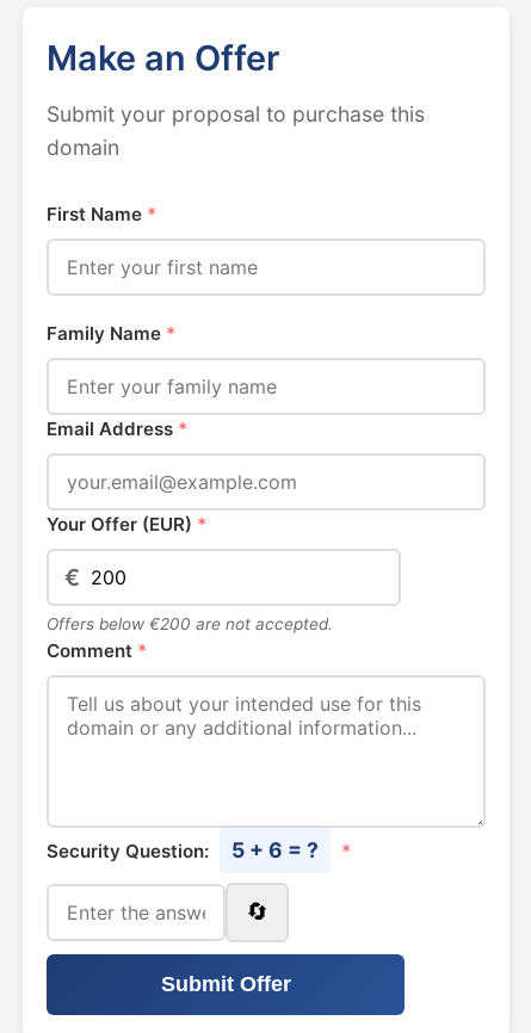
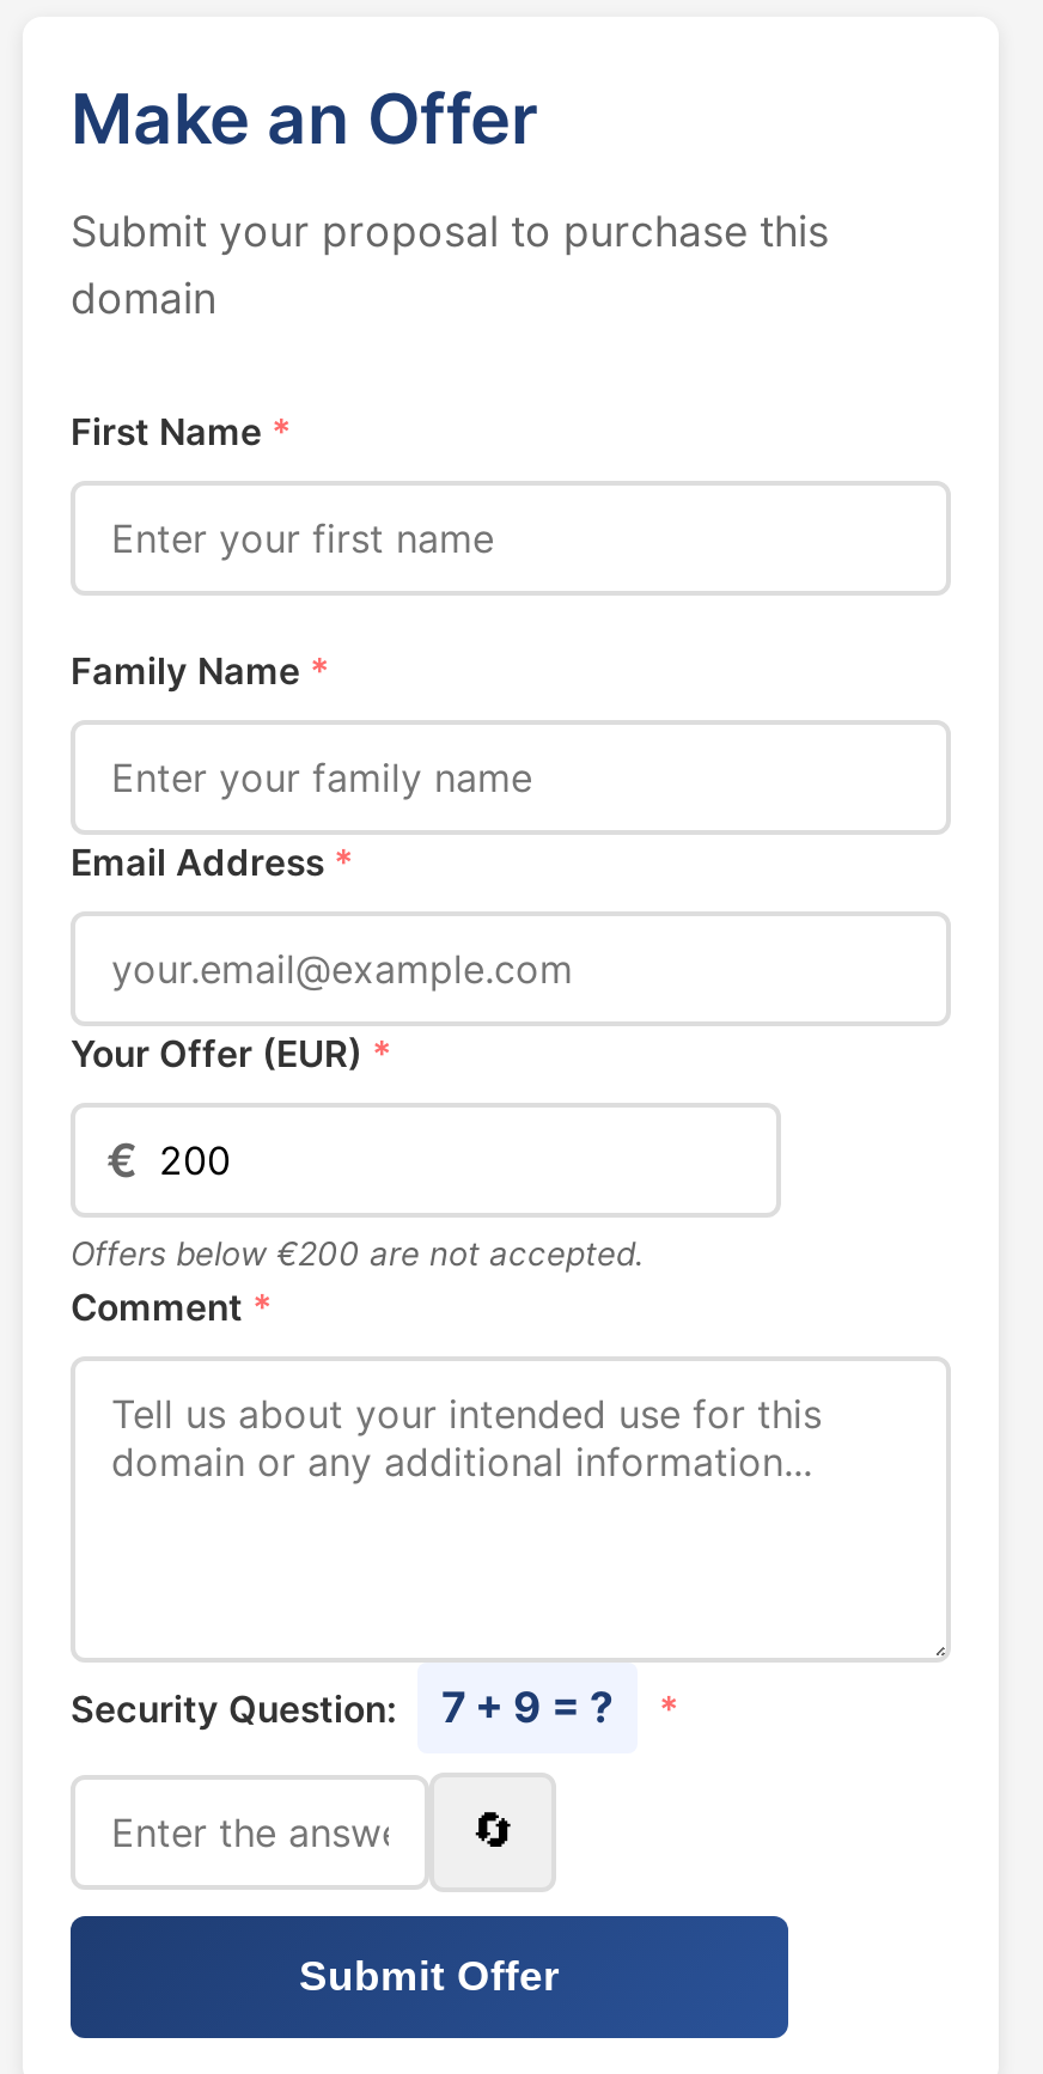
[231,837,319,862] 5 + 6 = ? -> [441,1682,614,1732] 7 + 9 = ?

